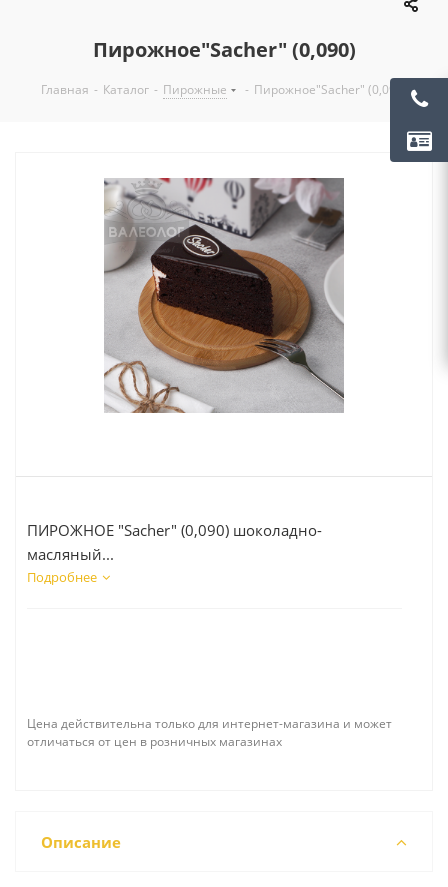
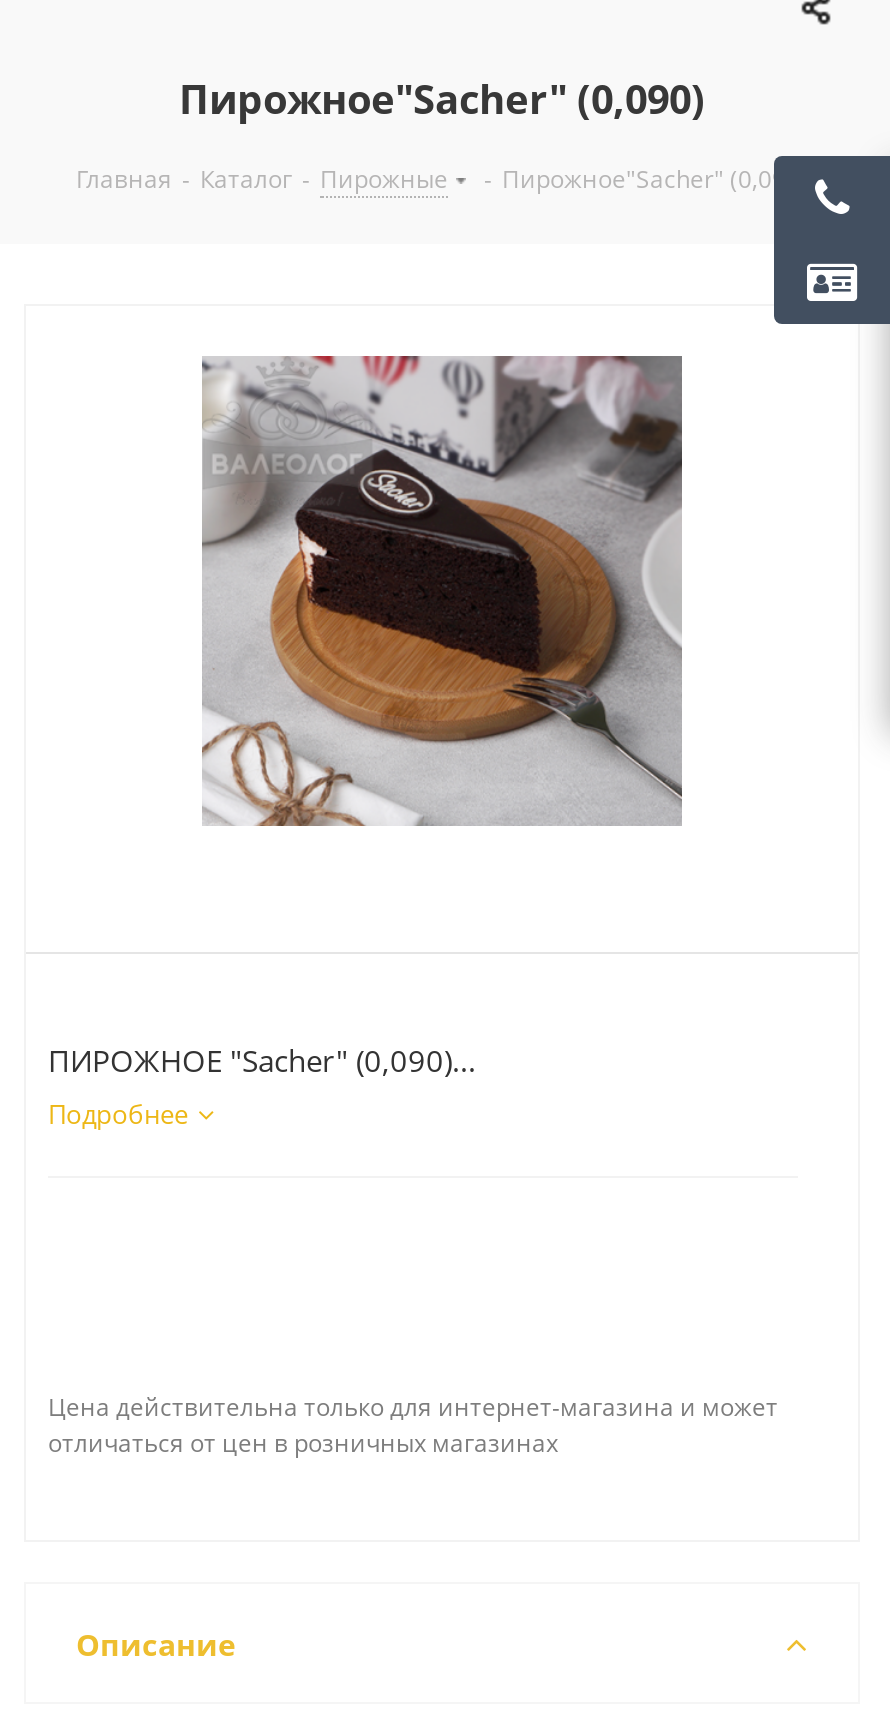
[27,520,322,564] ПИРОЖНОЕ "Sacher" (0,090) шоколадно- | масляный... -> [48,1040,476,1080] ПИРОЖНОЕ "Sacher" (0,090)...

